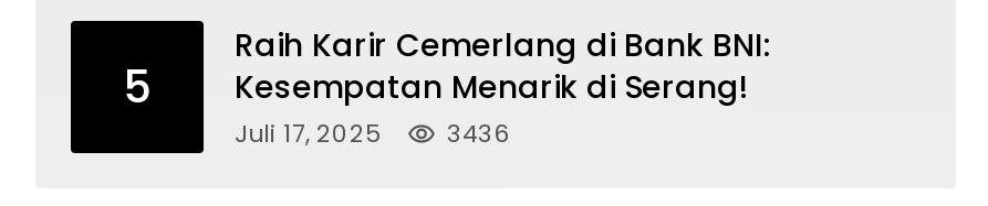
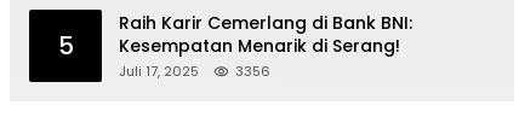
[235,115,511,150] Juli 17, 2025 3436 -> [119,61,270,80] Juli 17, 2025 3356

